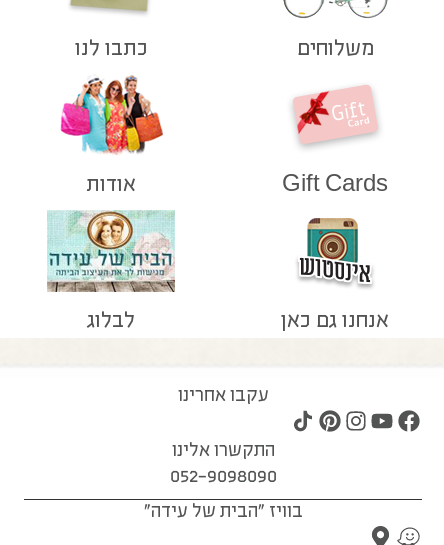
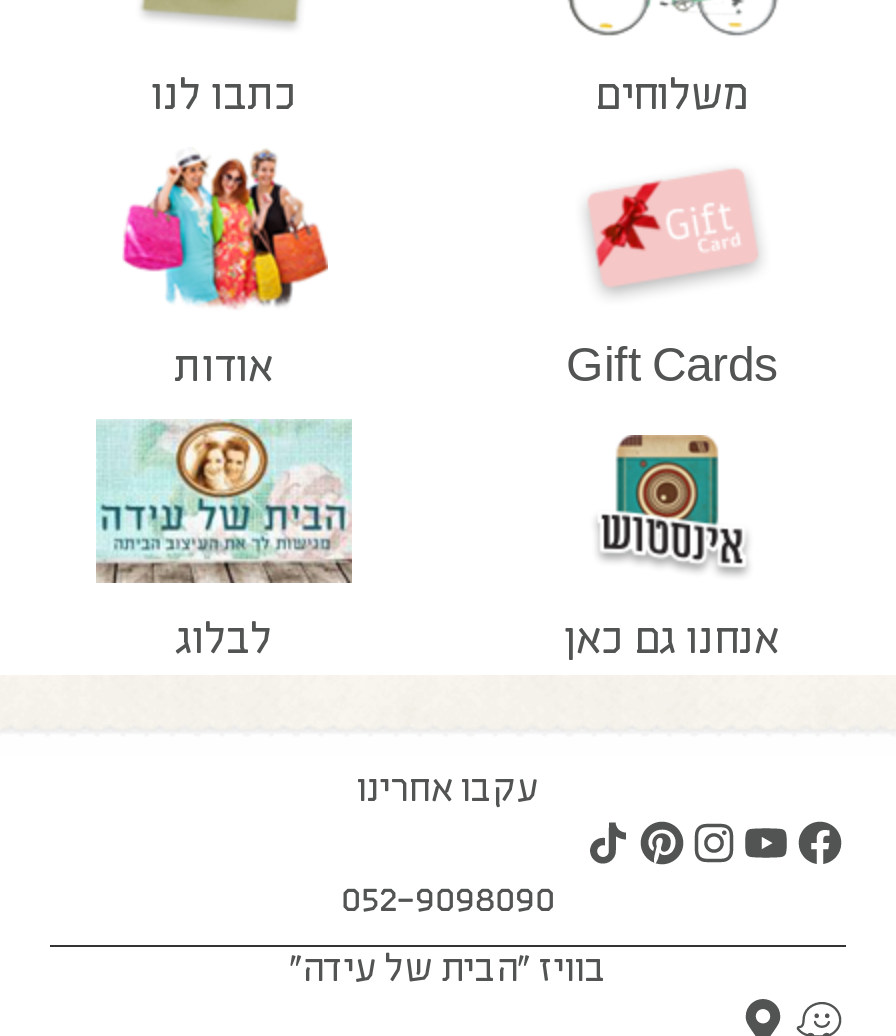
[171,439,274,460] התקשרו אלינו -> none

